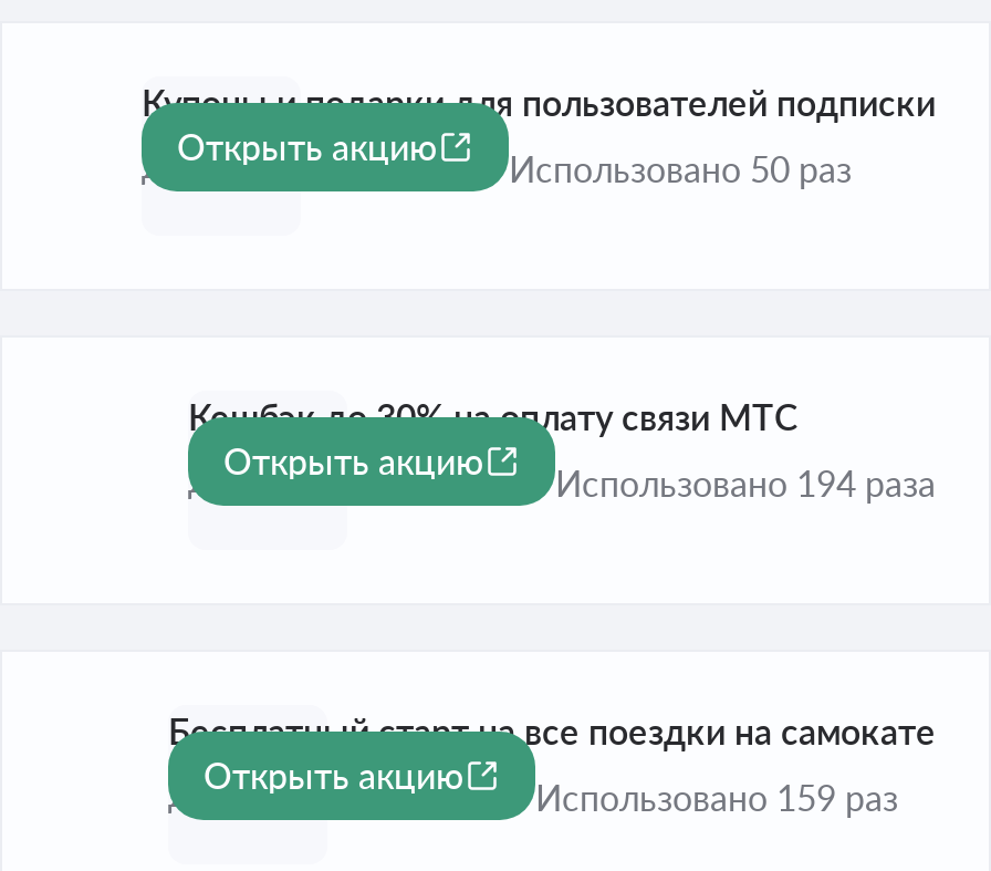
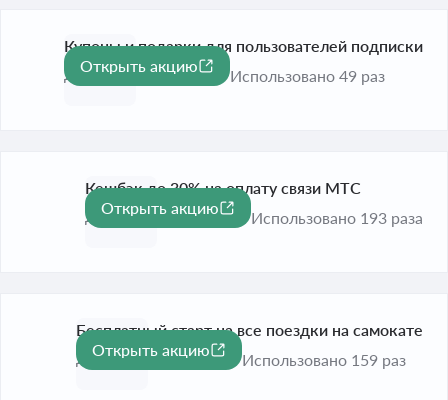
[509,147,852,189] Использовано 50 раз -> [230,66,385,85] Использовано 49 раз
[555,462,936,504] Использовано 194 раза -> [251,208,423,227] Использовано 193 раза

